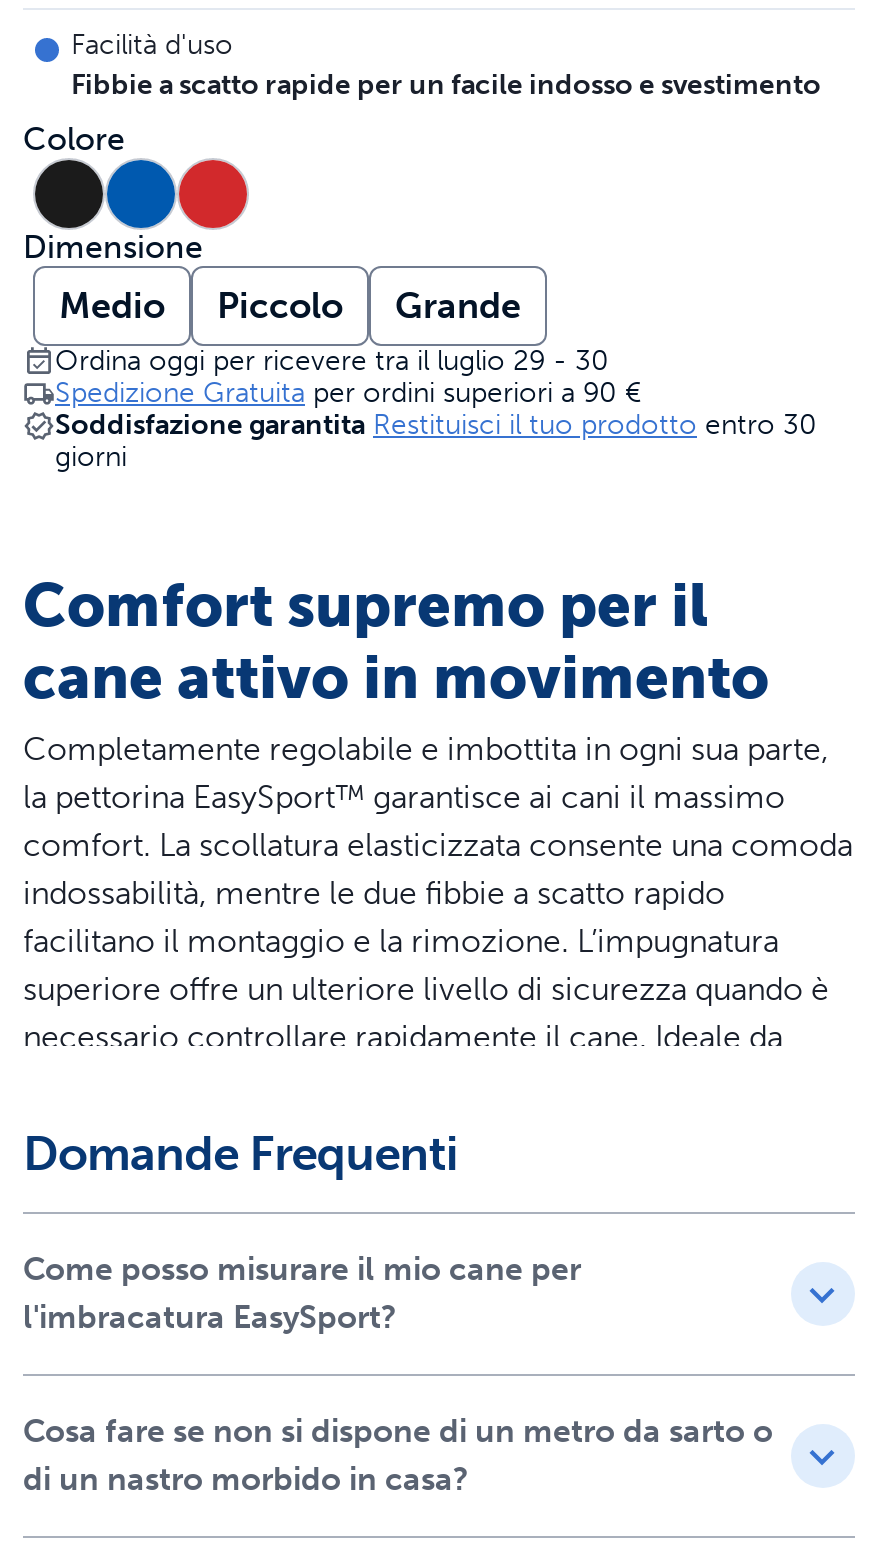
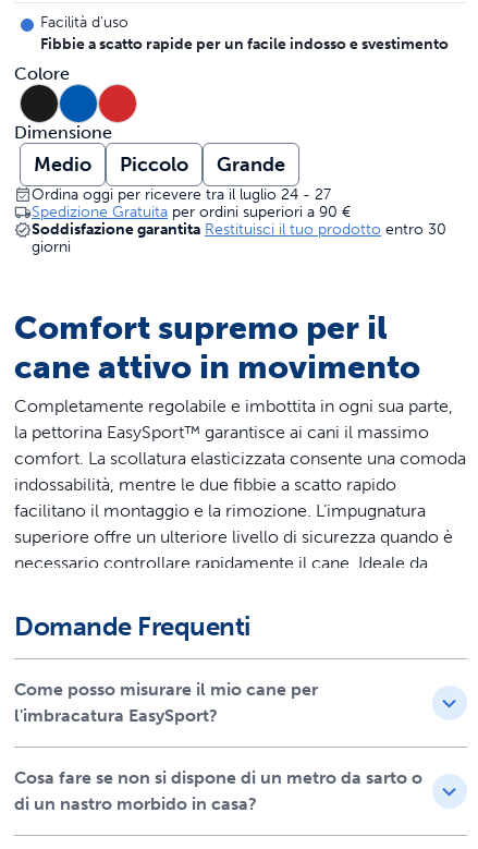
[55,344,609,378] Ordina oggi per ricevere tra il luglio 29 - 30 -> [32,185,331,204] Ordina oggi per ricevere tra il luglio 24 - 27

